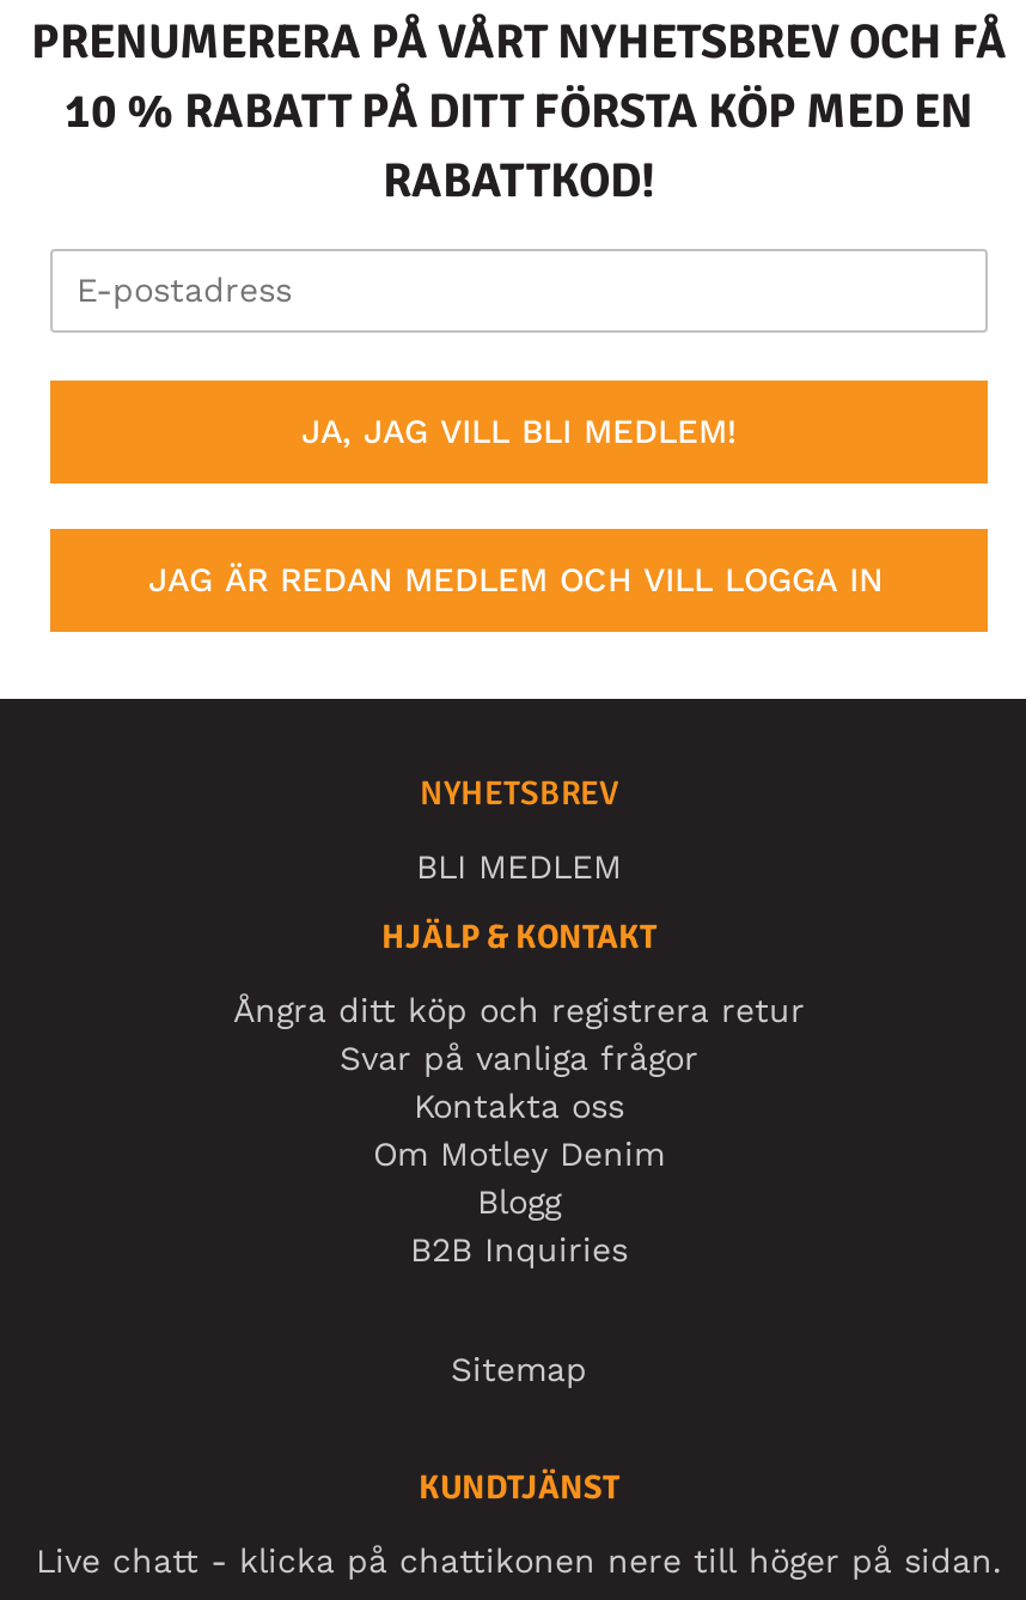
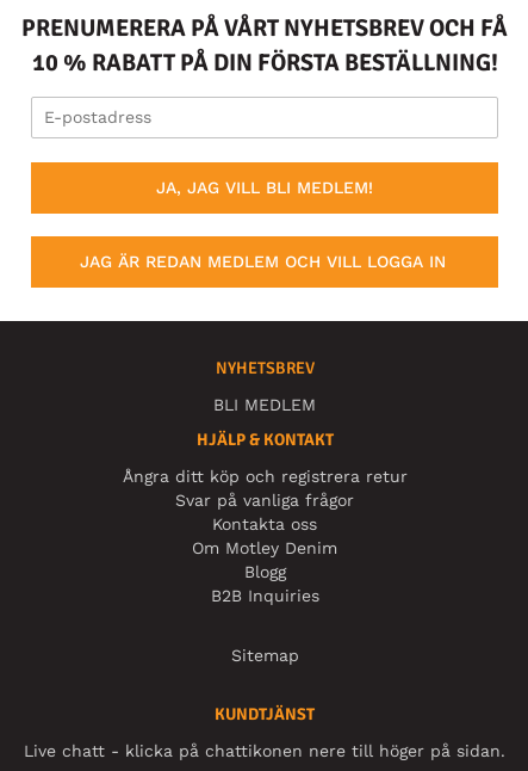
[65,81,973,210] 10 % RABATT PÅ DITT FÖRSTA KÖP MED EN | RABATTKOD! -> [32,48,498,77] 10 % RABATT PÅ DIN FÖRSTA BESTÄLLNING!

